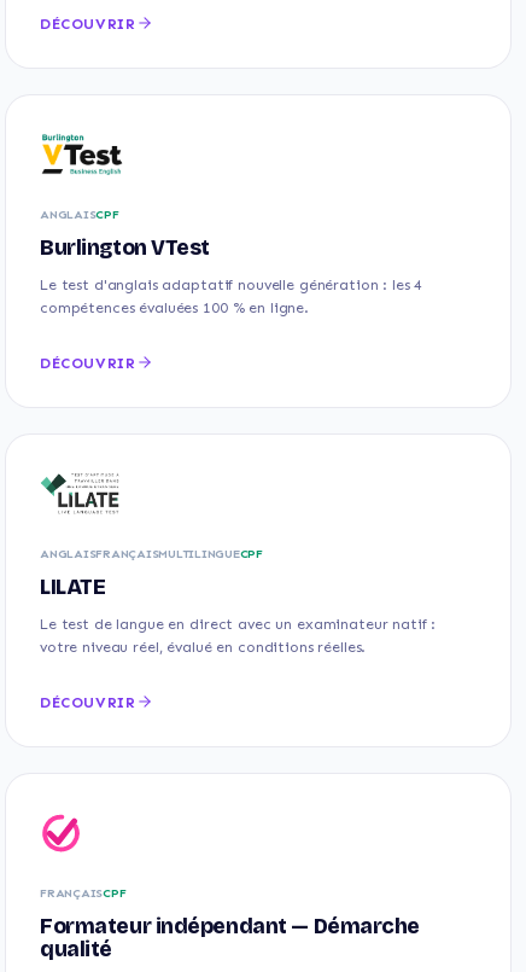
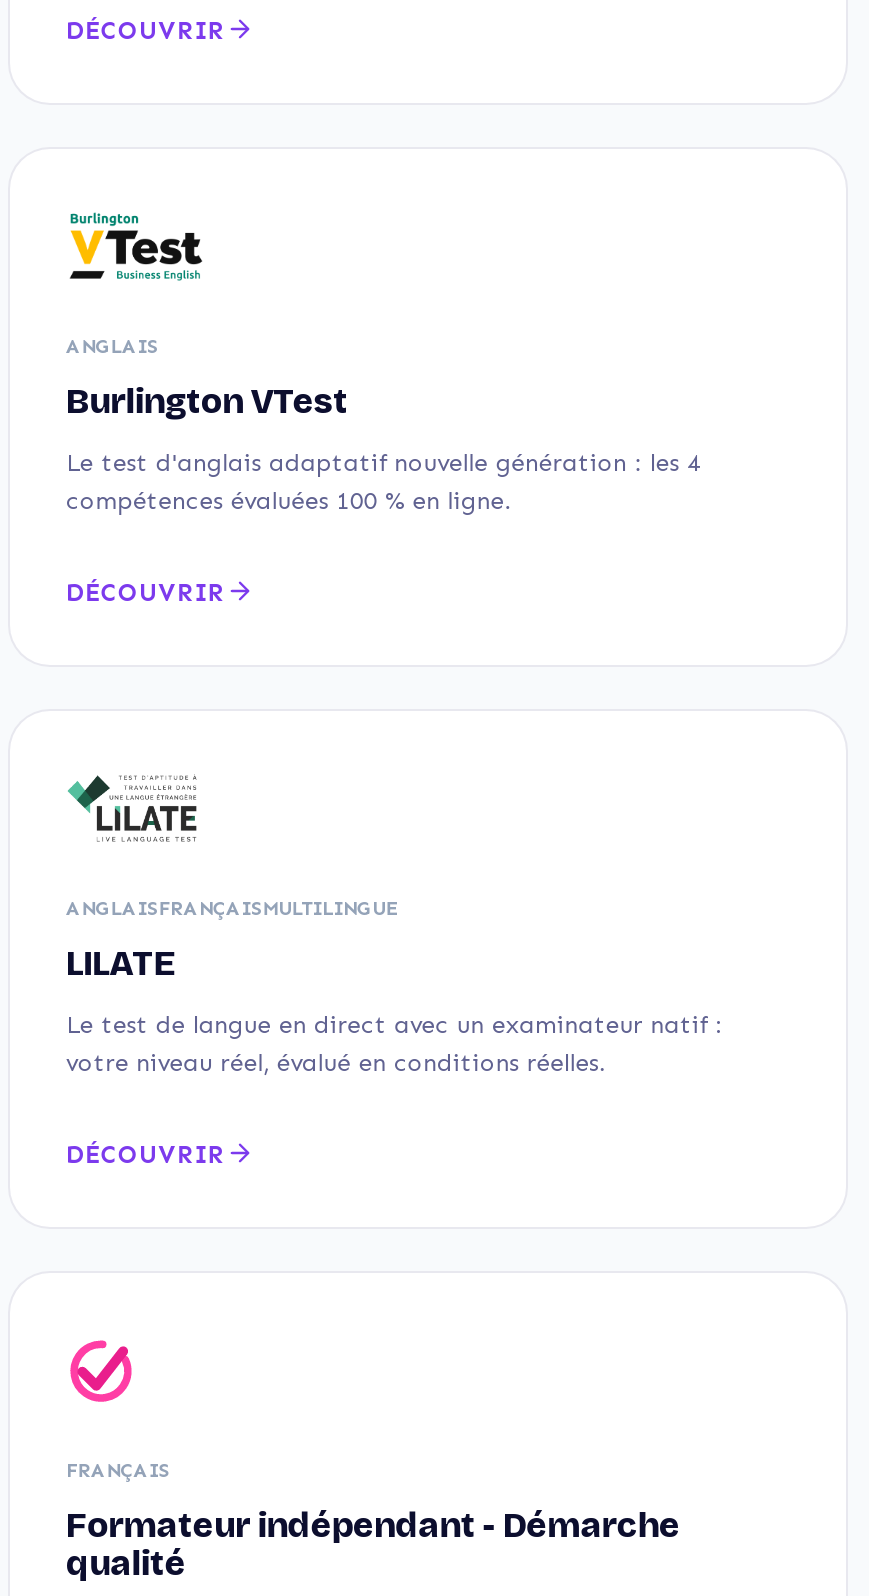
[40,207,119,222] ANGLAISCPF -> [66,334,158,358] ANGLAIS
[40,546,263,561] ANGLAISFRANÇAISMULTILINGUECPF -> [66,896,397,920] ANGLAISFRANÇAISMULTILINGUE
[40,886,126,900] FRANÇAISCPF -> [66,1458,170,1482] FRANÇAIS
[40,914,420,939] Formateur indépendant — Démarche -> [66,1505,680,1547] Formateur indépendant - Démarche

